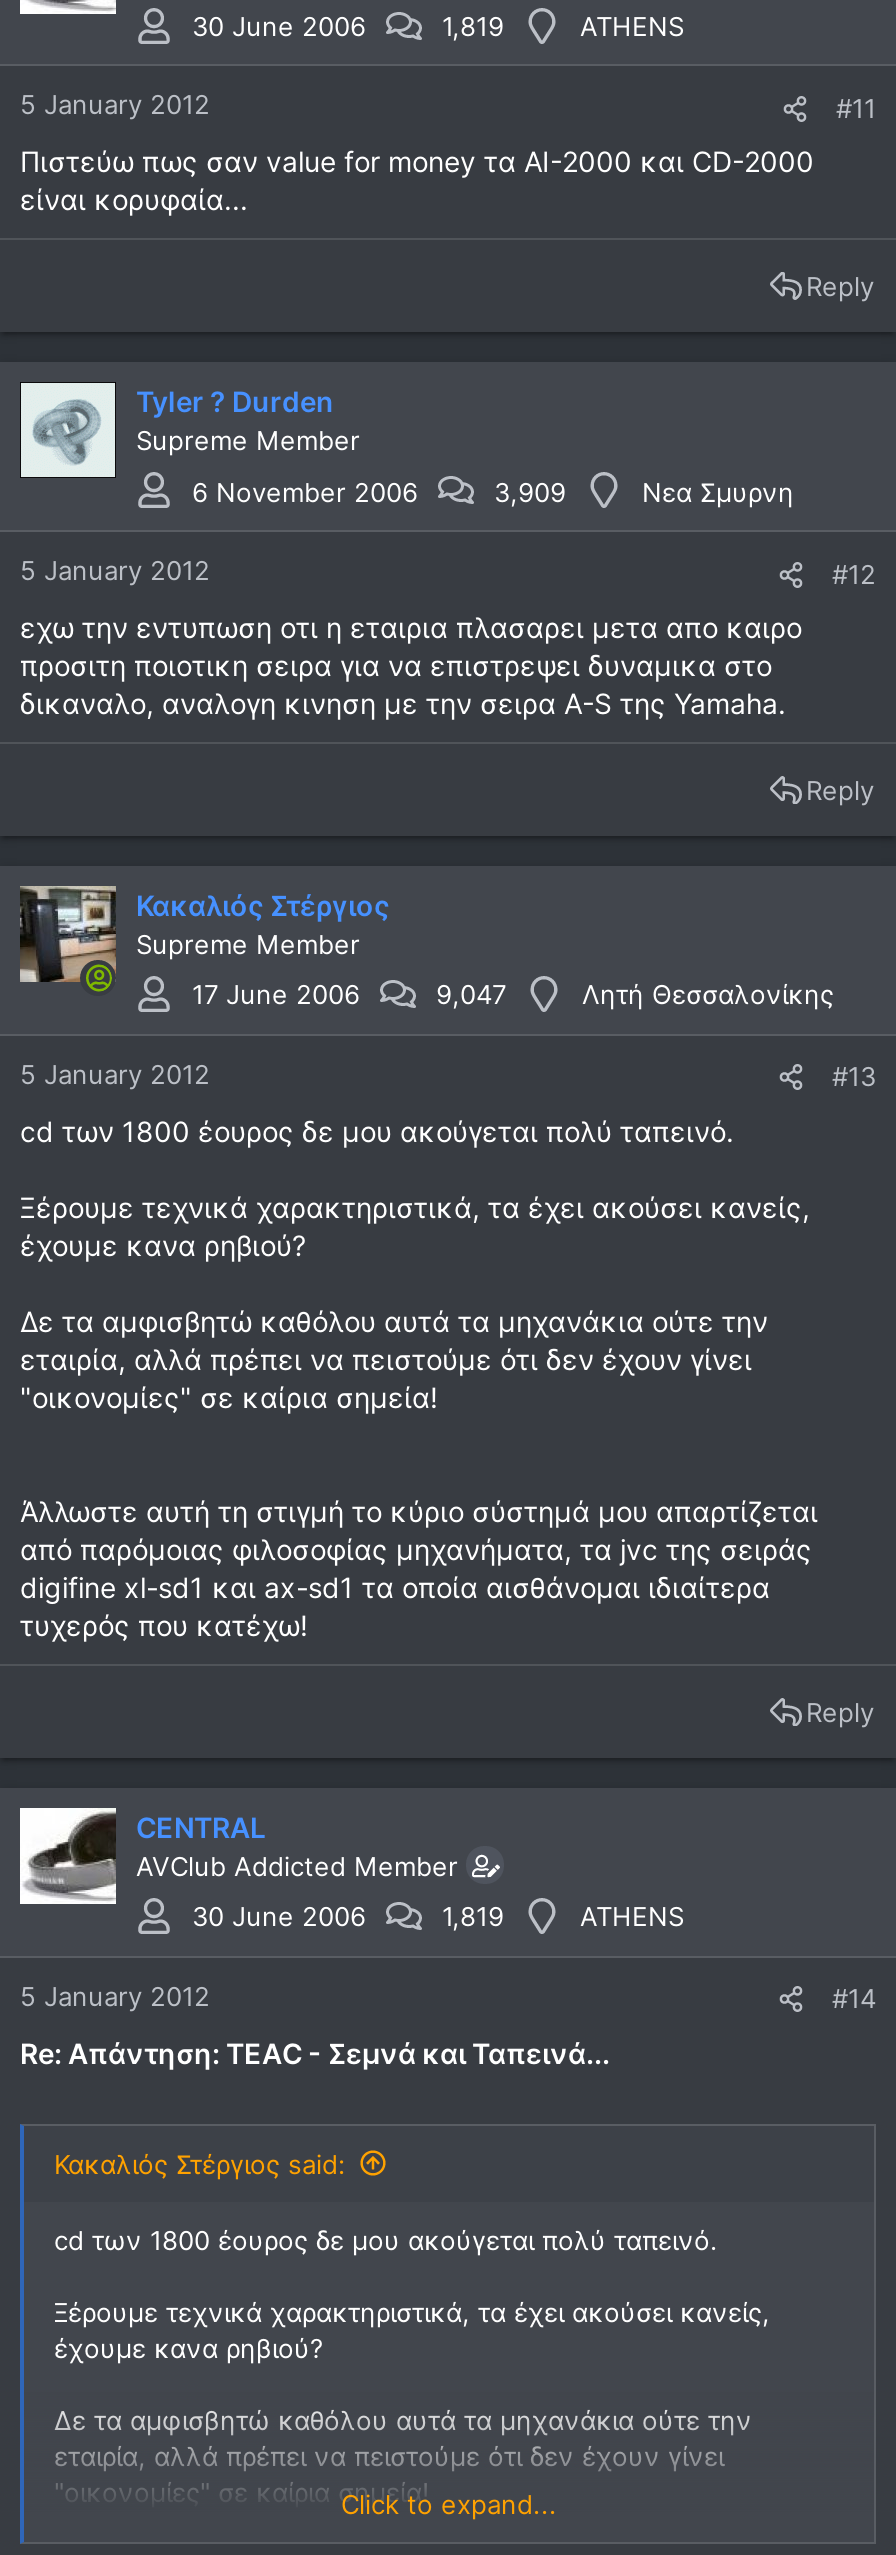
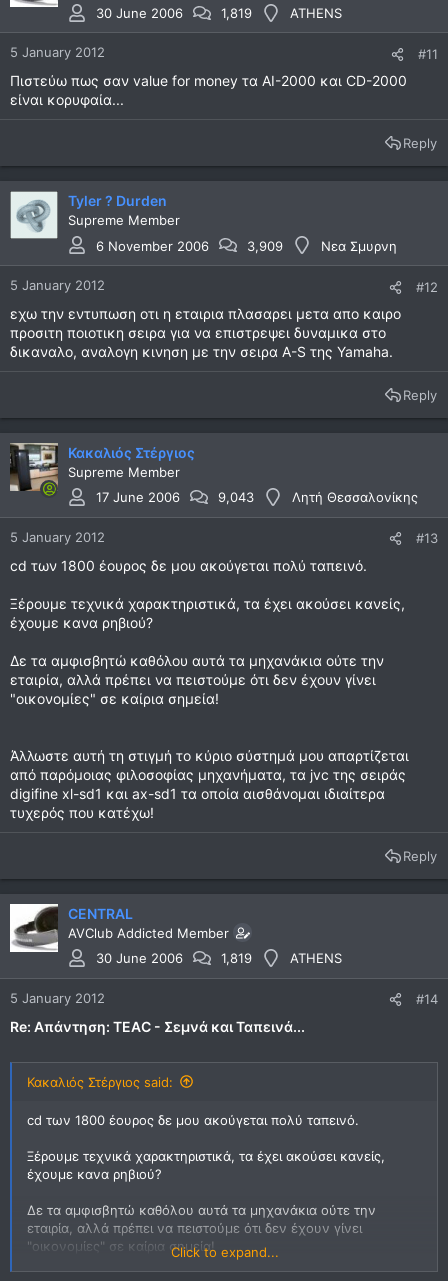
[436,979,506,1011] 9,047 -> [218,489,254,505] 9,043

